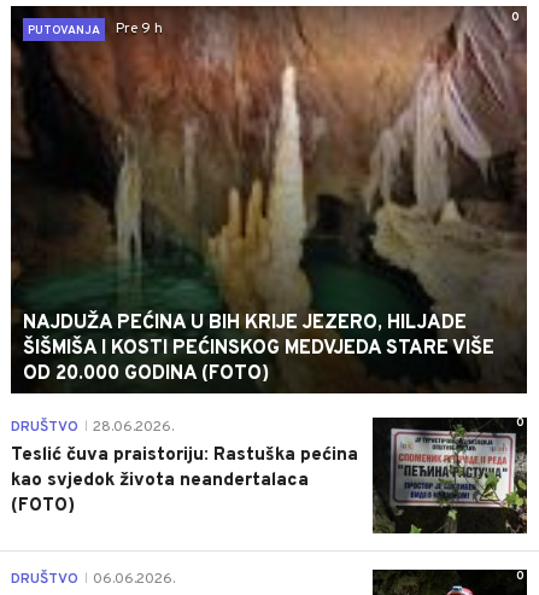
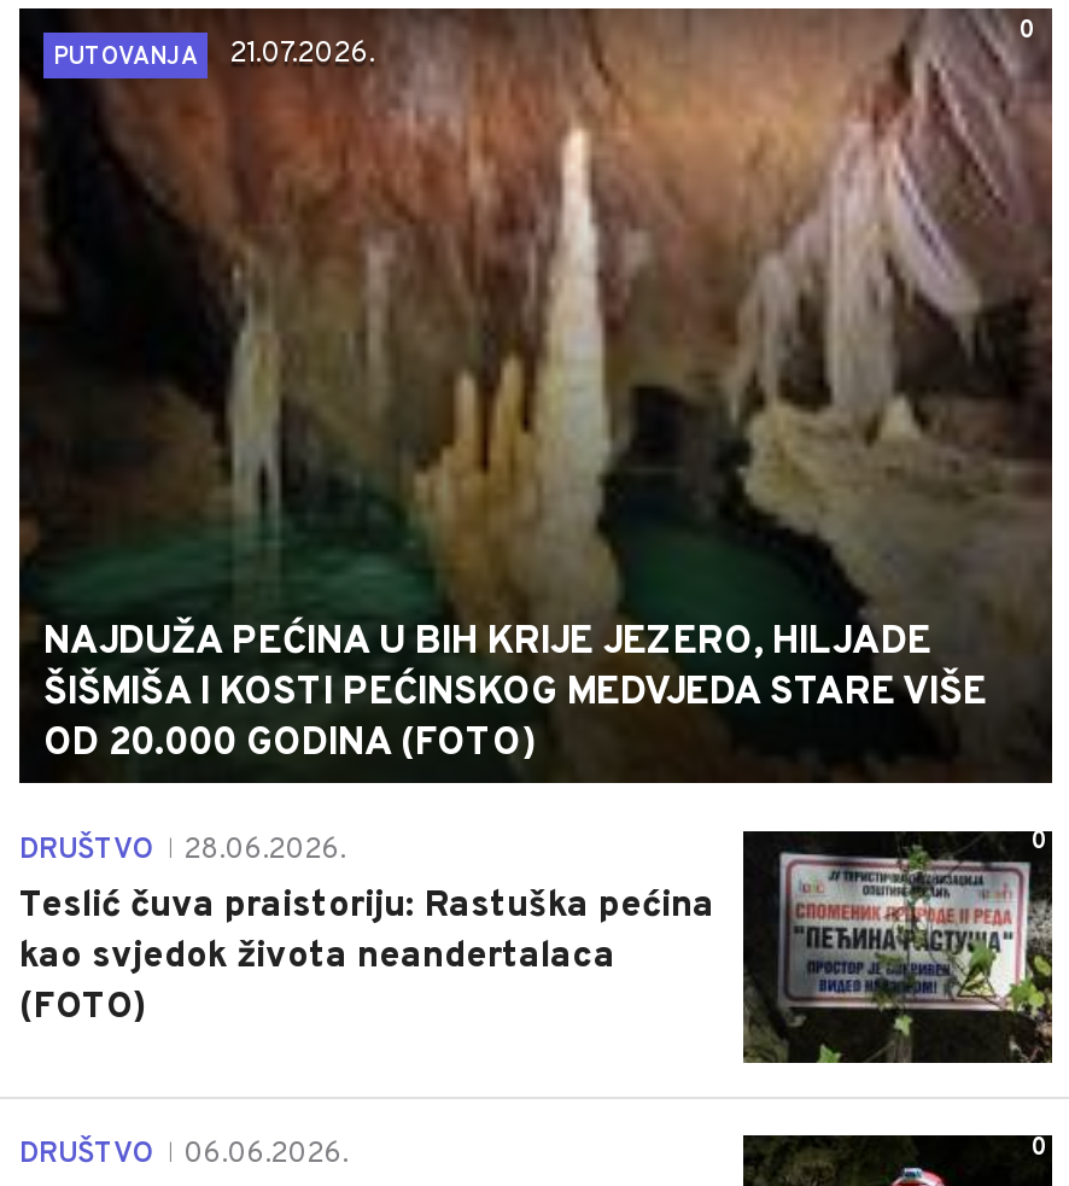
[28,20,163,39] PUTOVANJA Pre 9 h -> [53,36,374,74] PUTOVANJA 21.07.2026.

